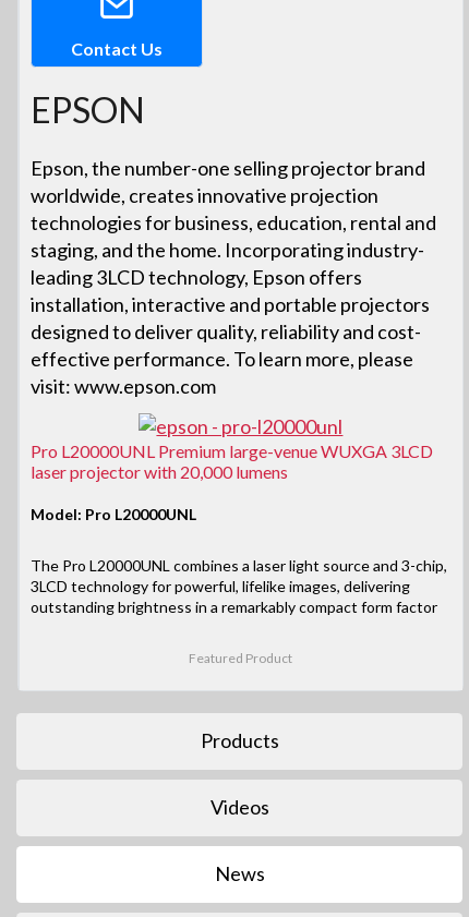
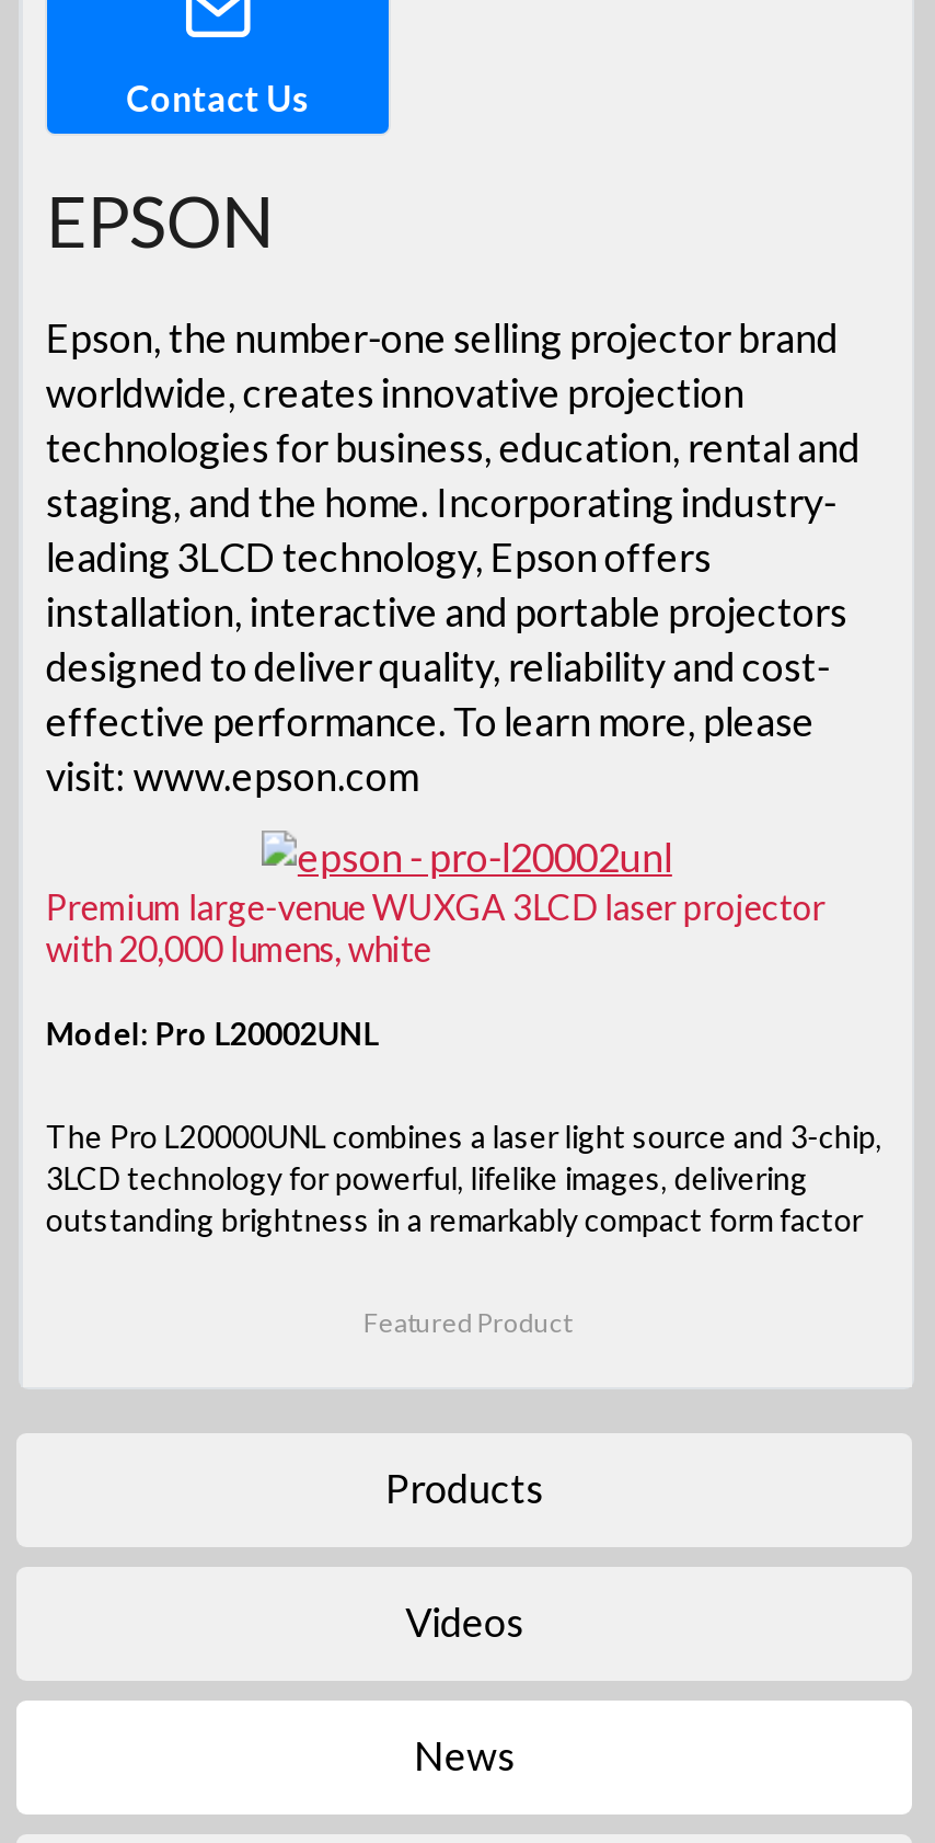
[31,441,433,482] Pro L20000UNL Premium large-venue WUXGA 3LCD | laser projector with 20,000 lumens -> [46,886,825,969] Premium large-venue WUXGA 3LCD laser projector | with 20,000 lumens, white
[31,505,197,524] Model: Pro L20000UNL -> [46,1016,379,1053] Model: Pro L20002UNL

